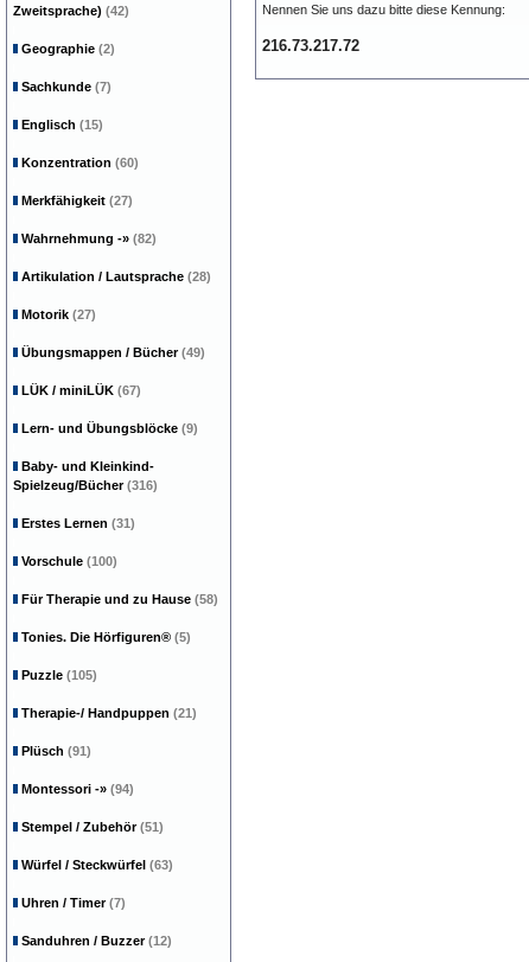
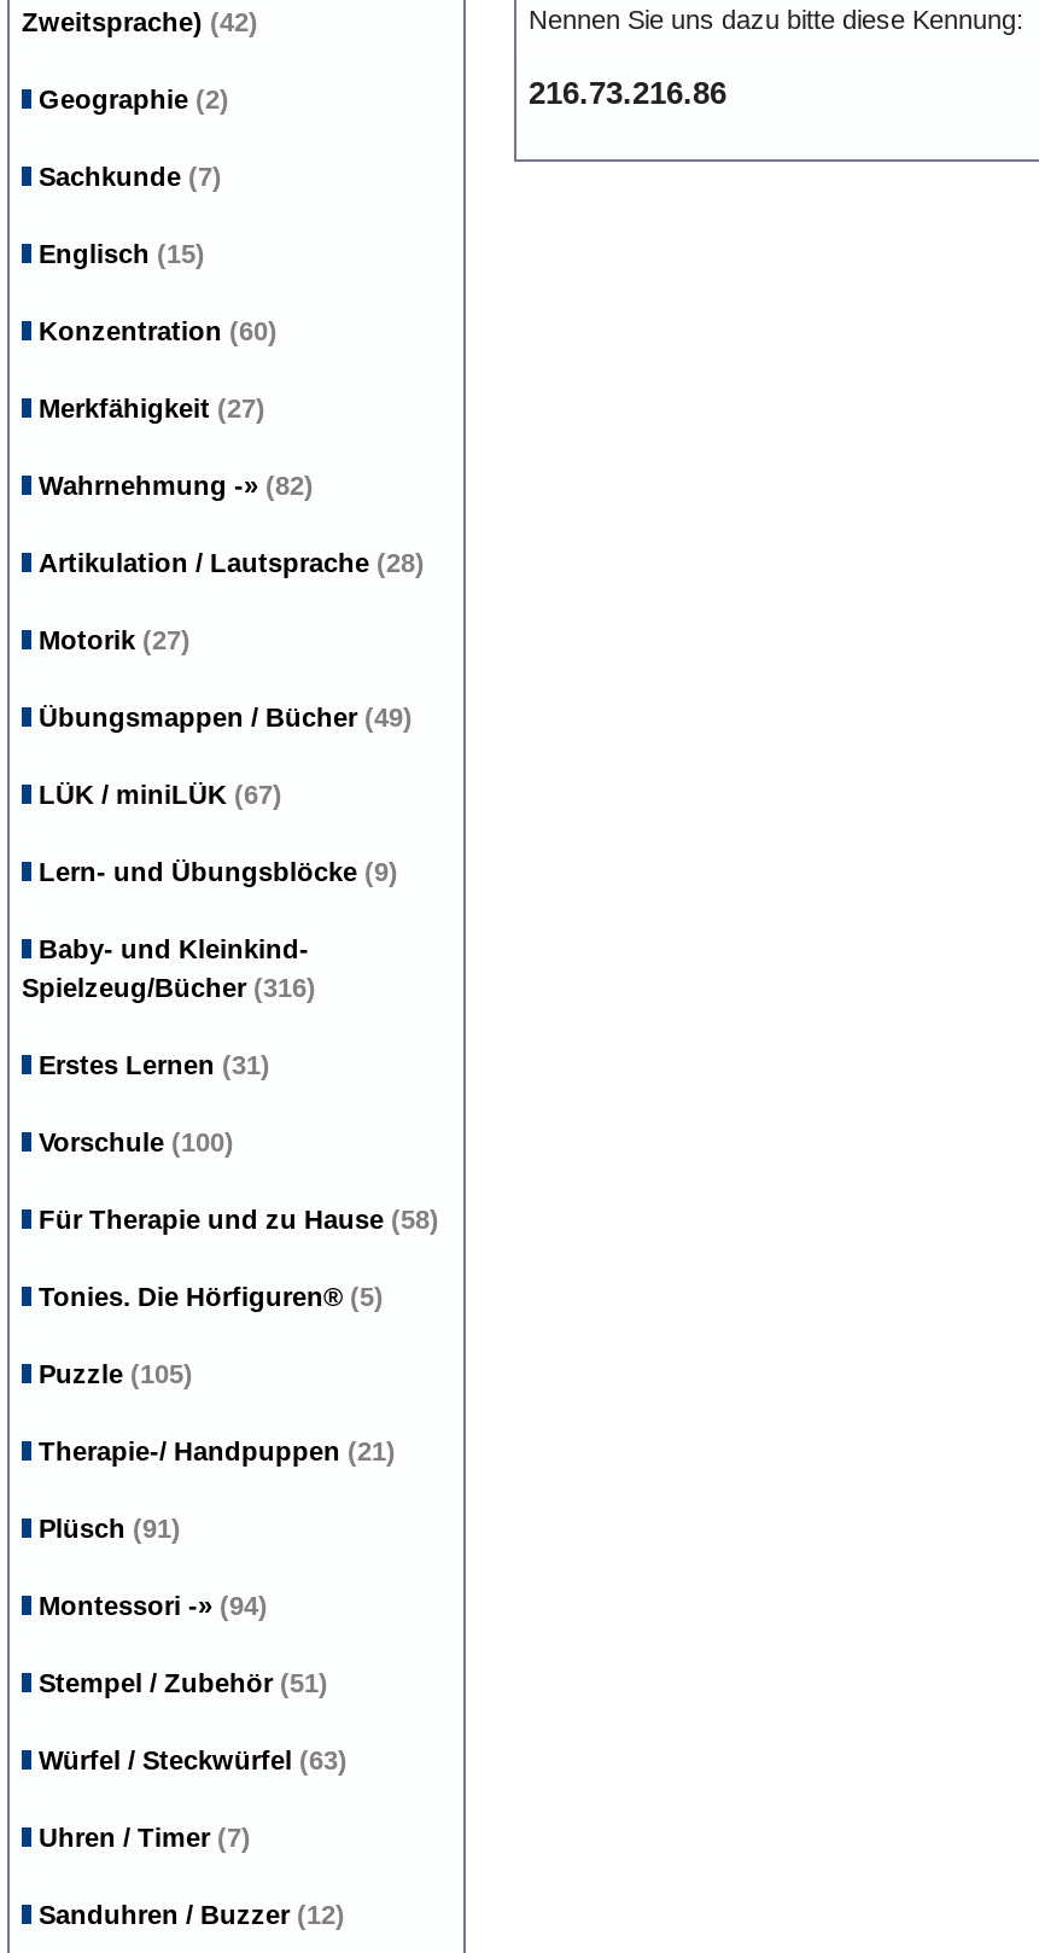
[262,37,359,55] 216.73.217.72 -> [529,75,726,112] 216.73.216.86

